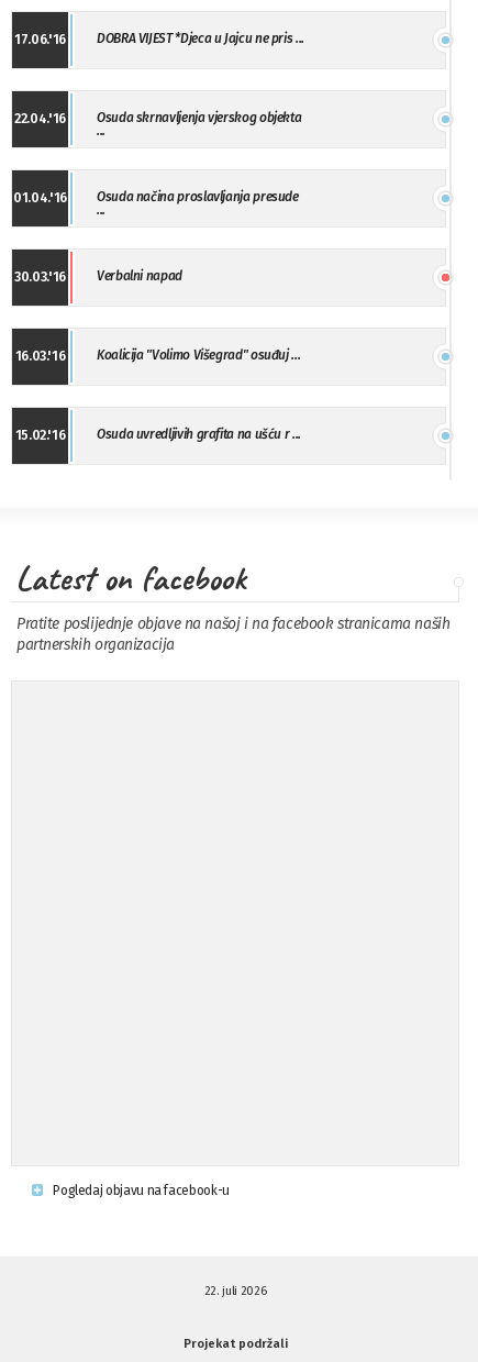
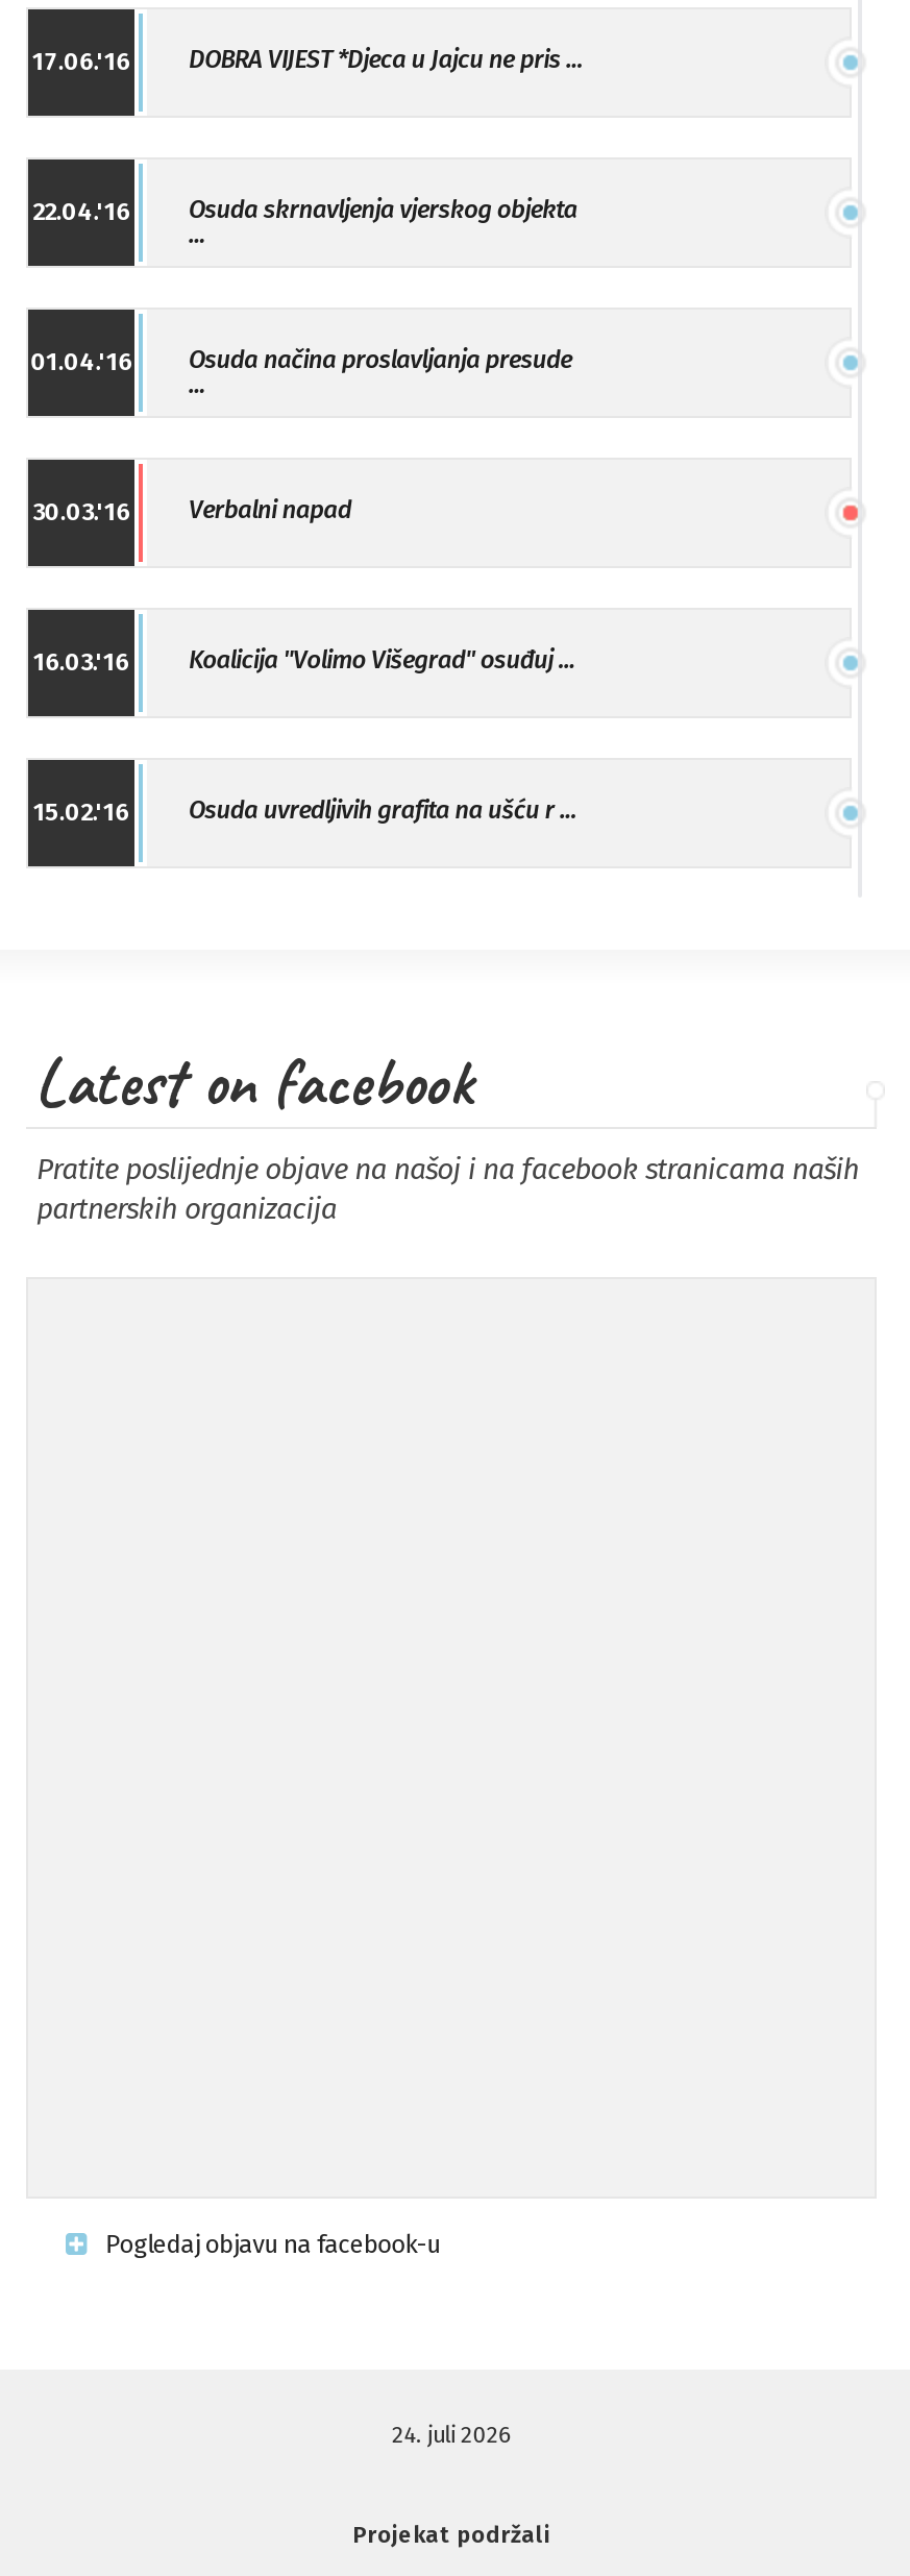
[204,1284,266,1298] 22. juli 2026 -> [392,2422,511,2449] 24. juli 2026

